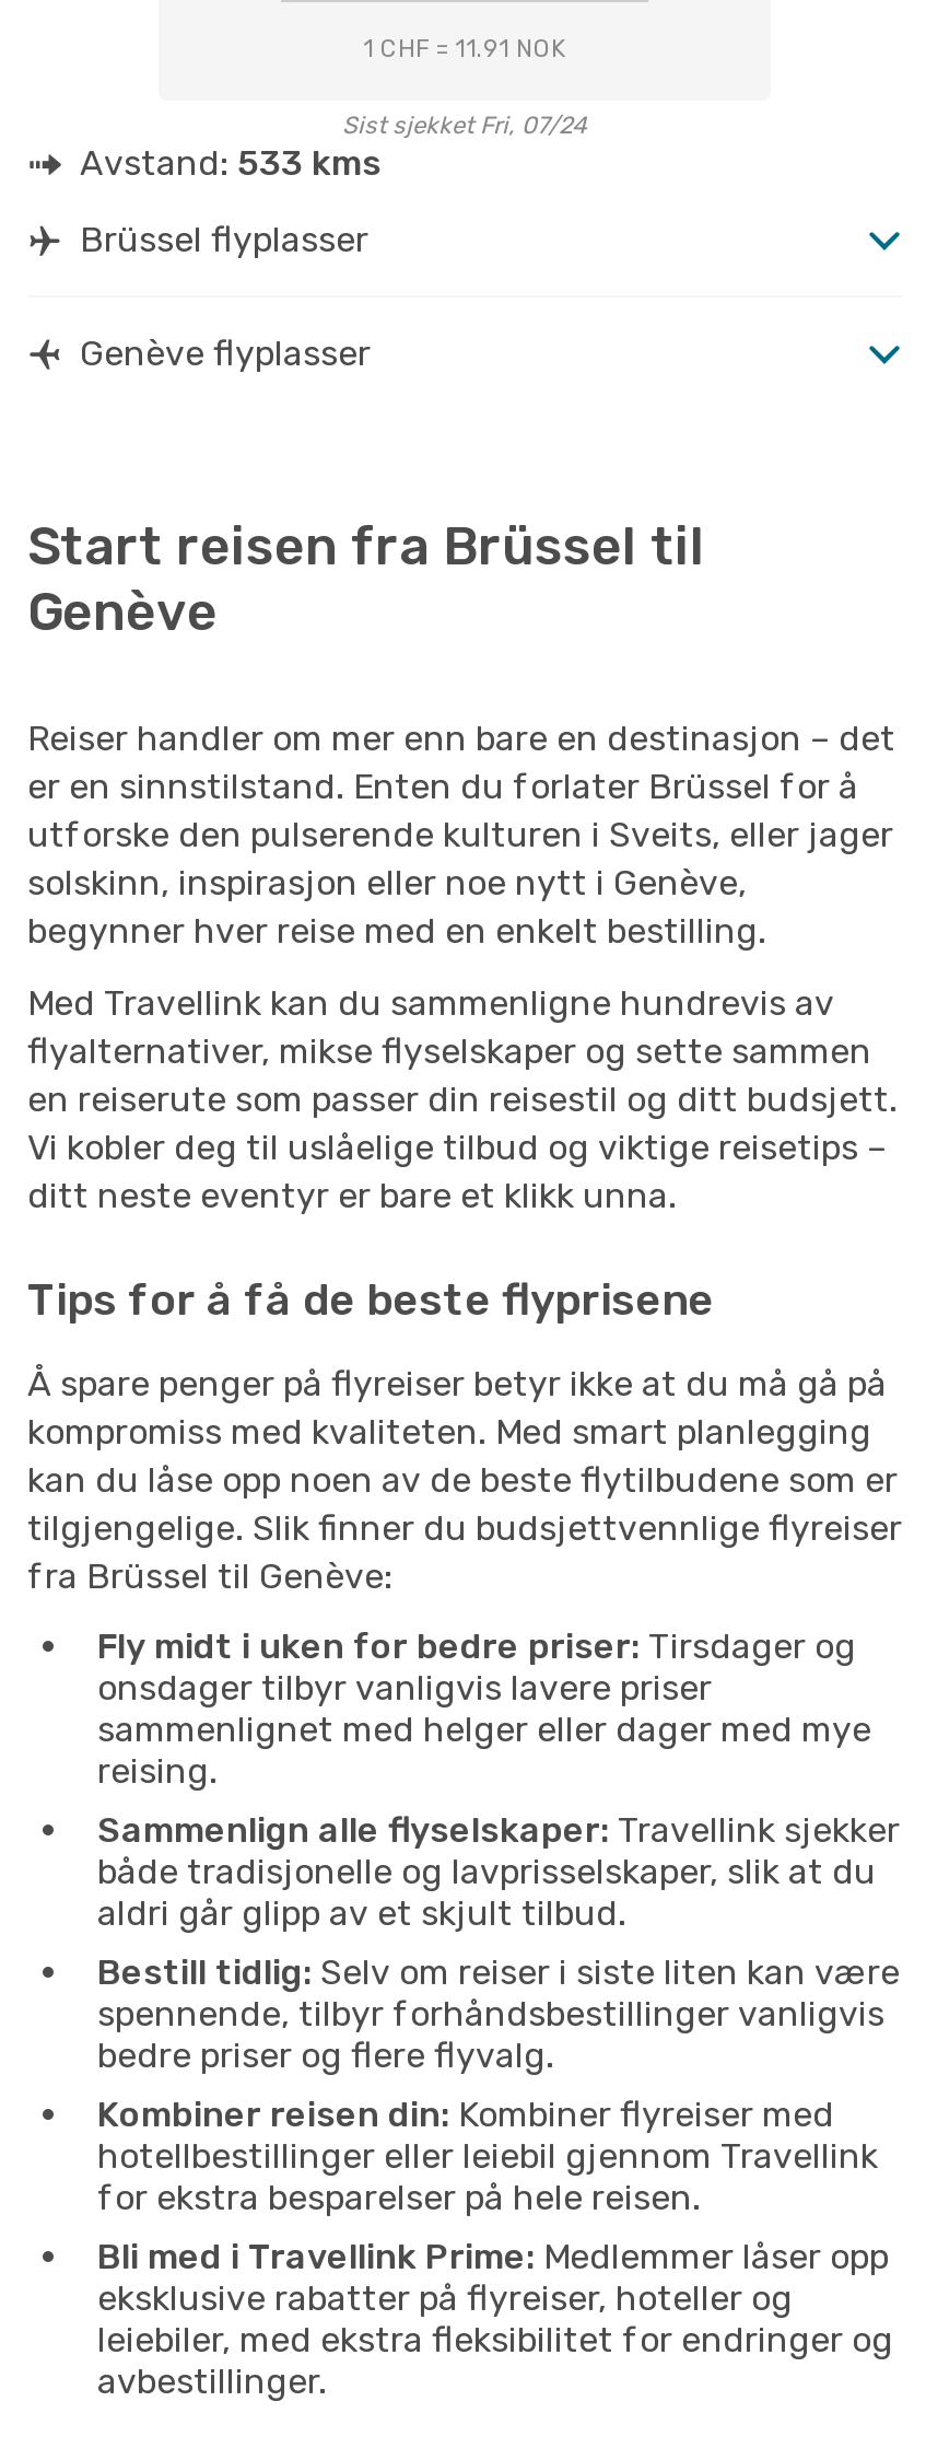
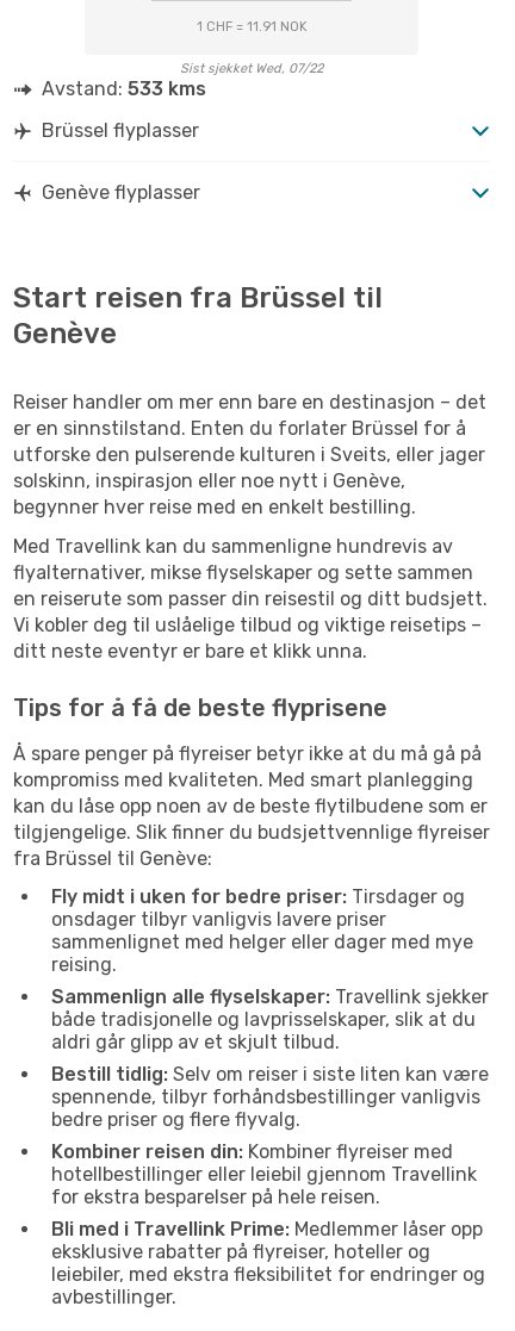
[342,111,587,140] Sist sjekket Fri, 07/24 -> [180,61,323,76] Sist sjekket Wed, 07/22

